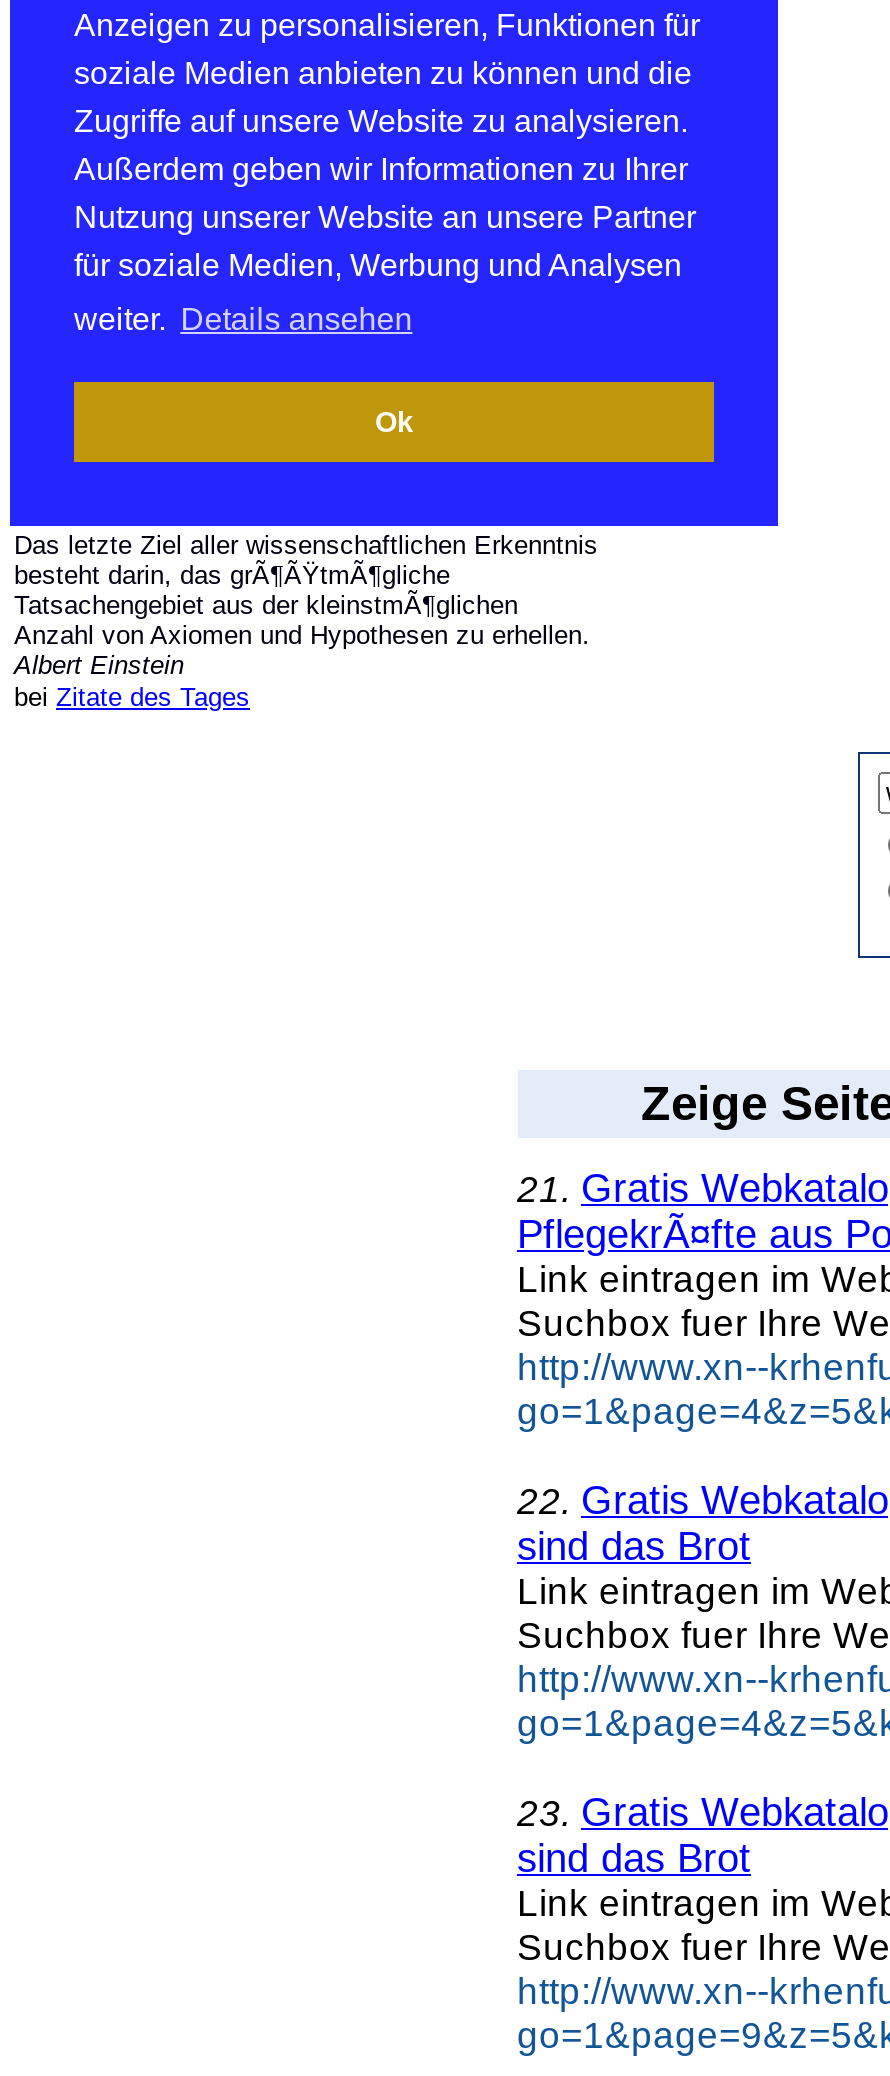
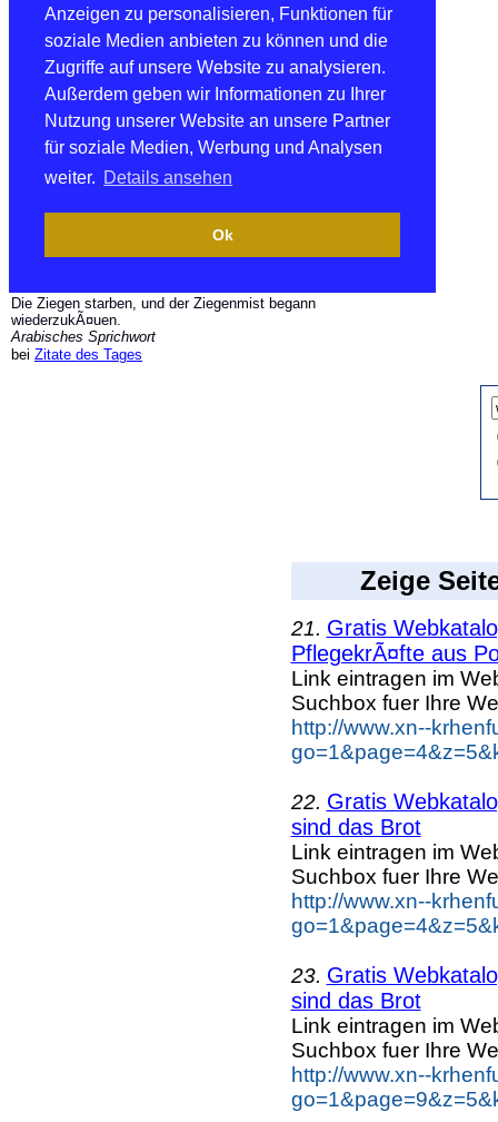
[14,530,598,680] Das letzte Ziel aller wissenschaftlichen Erkenntnis | besteht darin, das grÃ¶ÃŸtmÃ¶gliche | Tatsachengebiet aus der kleinstmÃ¶glichen | Anzahl von Axiomen und Hypothesen zu erhellen. | Albert Einstein -> [11,295,316,345] Die Ziegen starben, und der Ziegenmist begann | wiederzukÃ¤uen. | Arabisches Sprichwort

